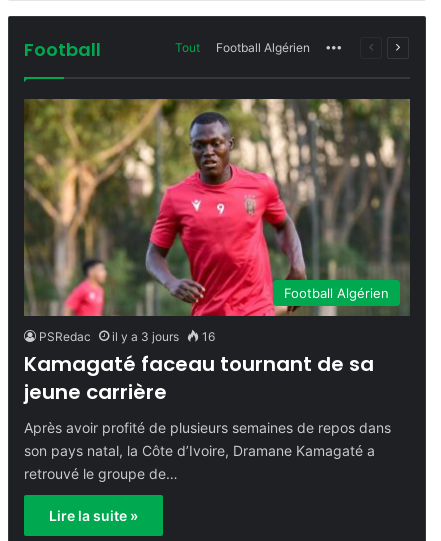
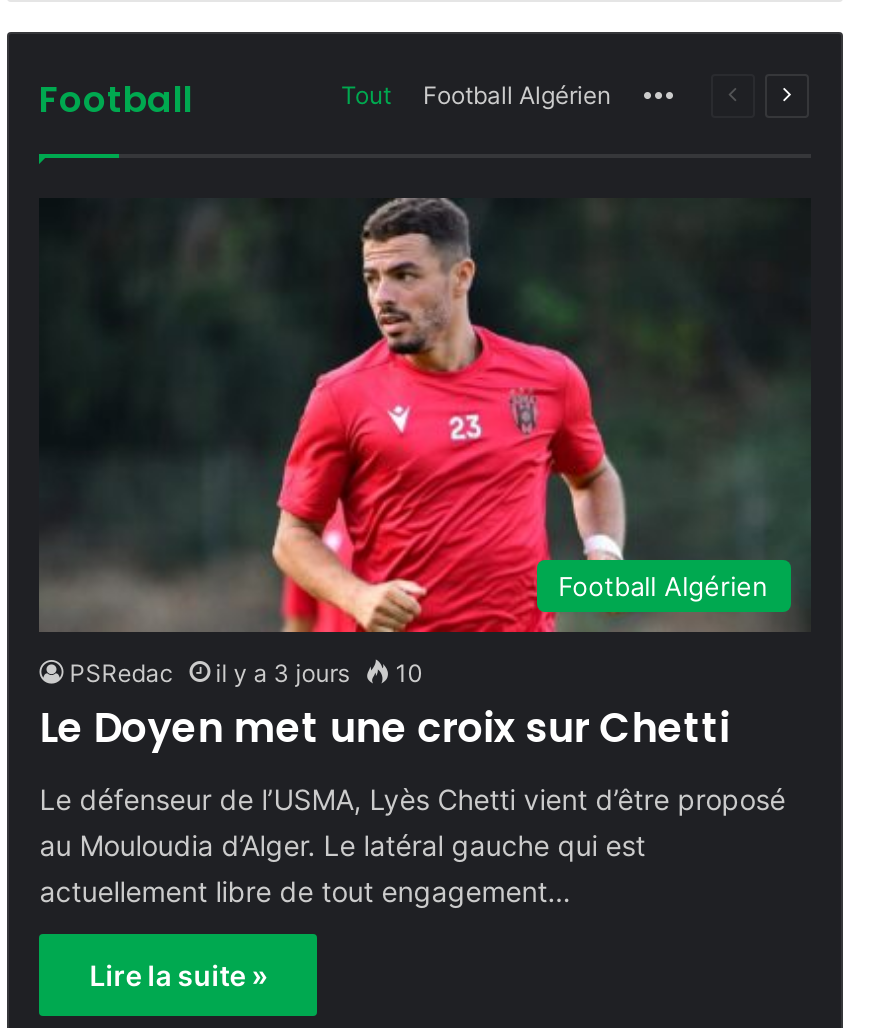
[24,98,411,406] [image] | 16 | Kamagaté faceau tournant de sa | jeune carrière -> [39,198,811,757] [image] | 10 | Le Doyen met une croix sur Chetti
[24,419,391,482] Après avoir profité de plusieurs semaines de repos dans | son pays natal, la Côte d’Ivoire, Dramane Kamagaté a | retrouvé le groupe de… -> [40,783,786,909] Le défenseur de l’USMA, Lyès Chetti vient d’être proposé | au Mouloudia d’Alger. Le latéral gauche qui est | actuellement libre de tout engagement…

